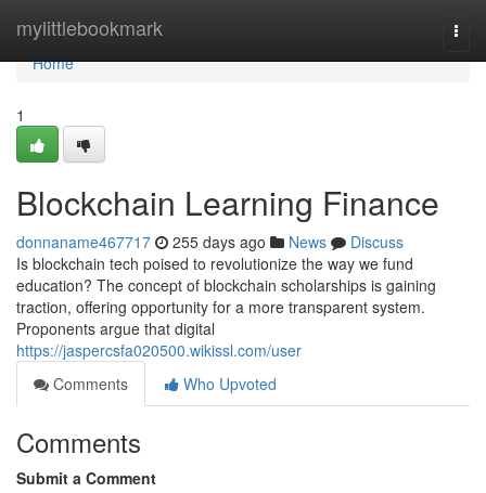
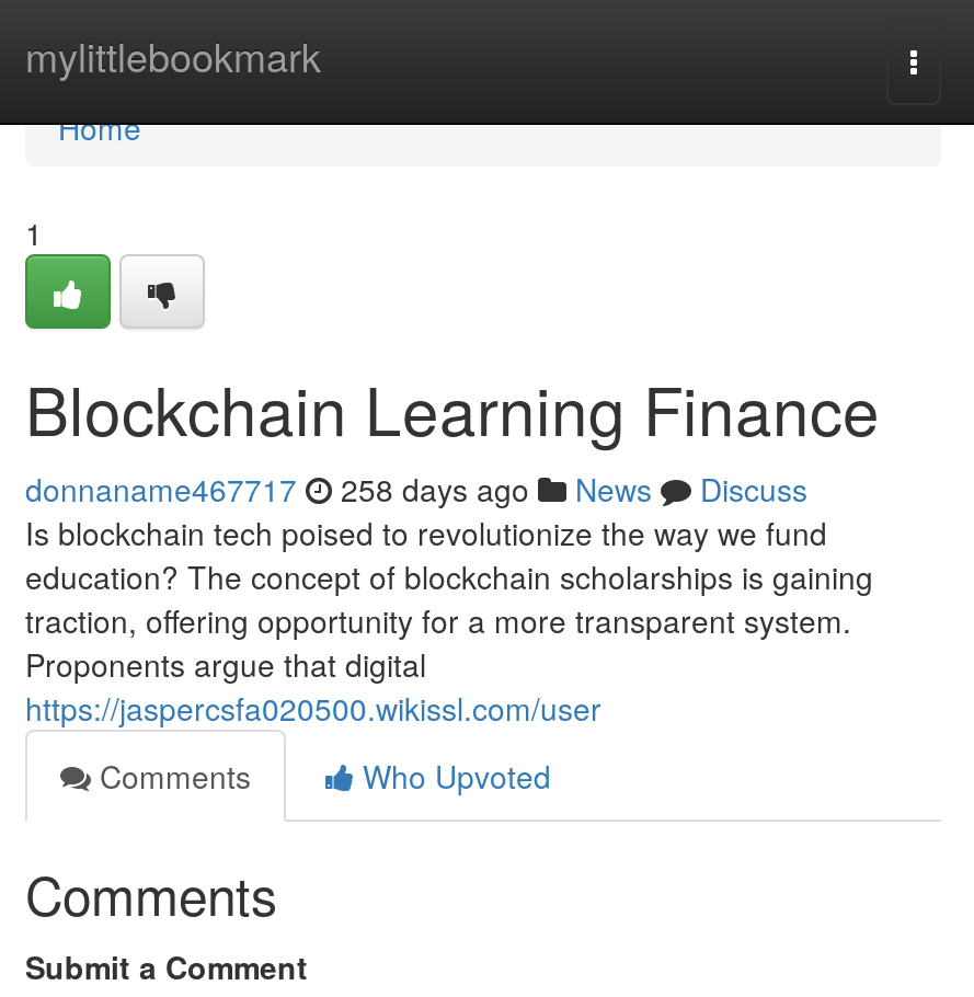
[16,231,404,252] donnaname467717 255 days ago News Discuss -> [25,467,807,511] donnaname467717 258 days ago News Discuss

